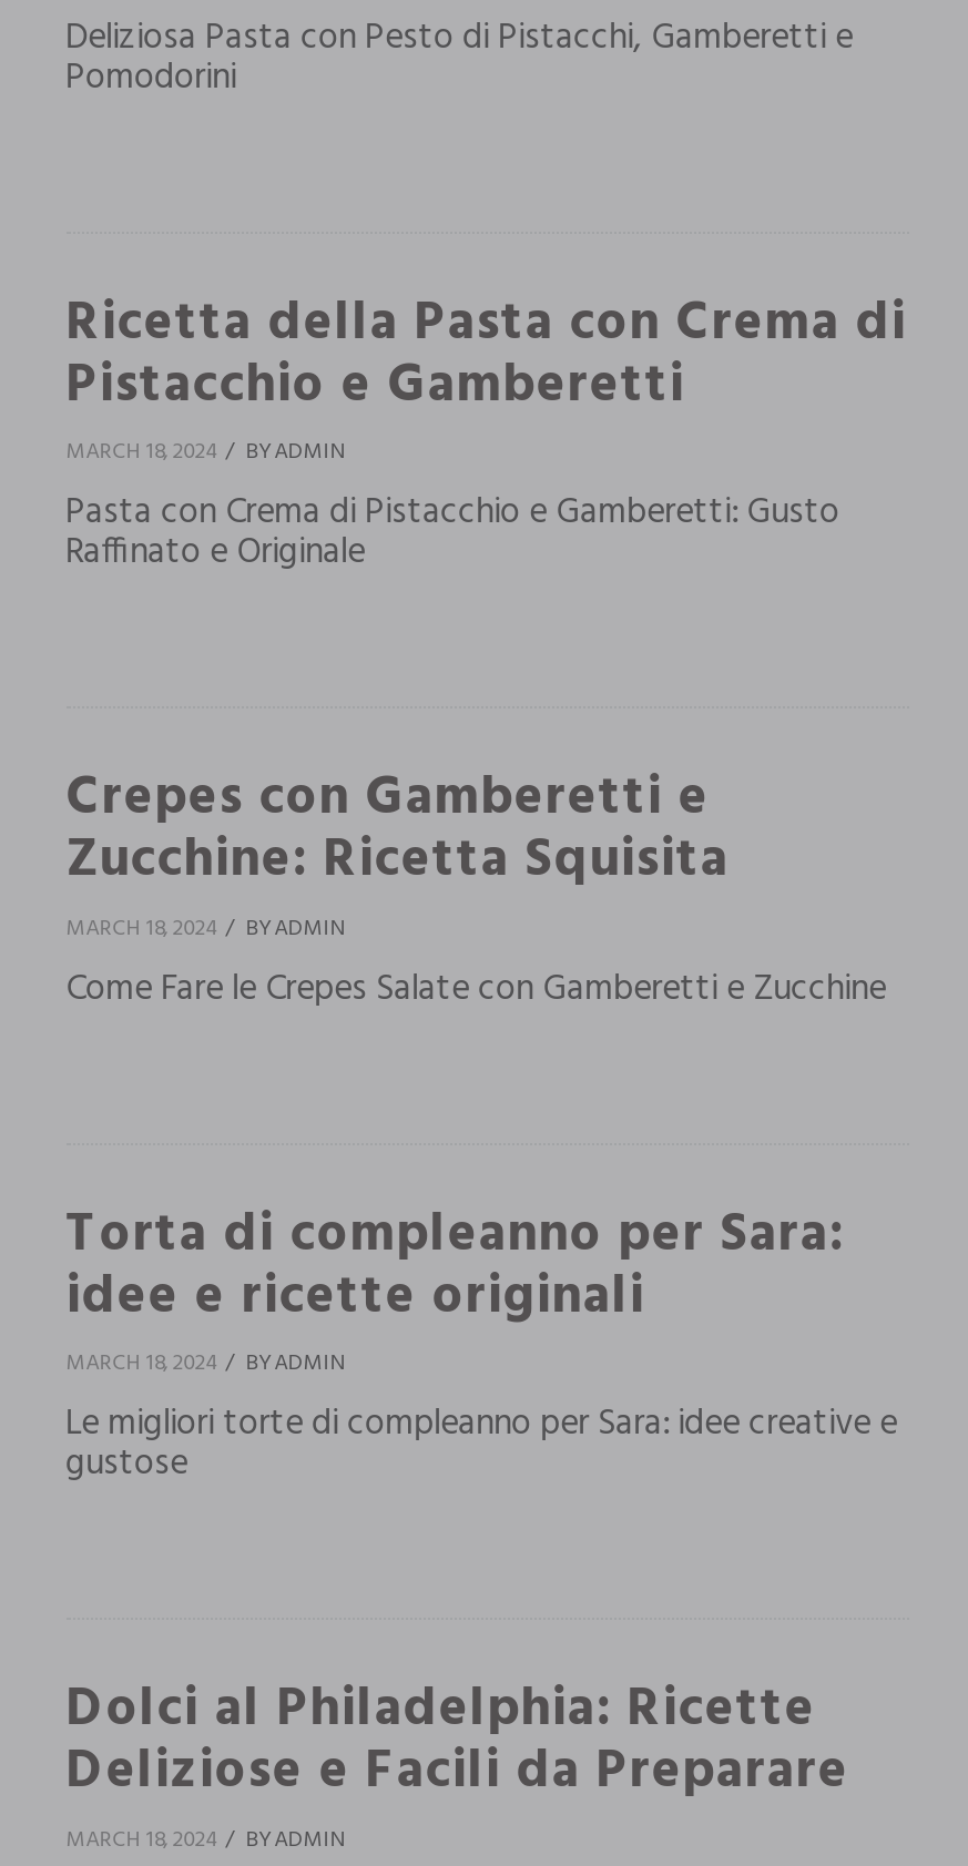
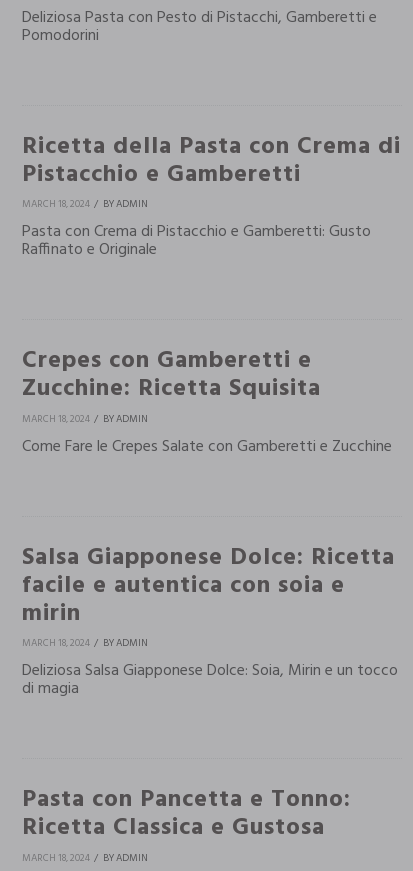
[66,1194,844,1340] Torta di compleanno per Sara: | idee e ricette originali -> [22,539,395,633] Salsa Giapponese Dolce: Ricetta | facile e autentica con soia e | mirin
[66,1397,897,1494] Le migliori torte di compleanno per Sara: idee creative e | gustose -> [22,658,398,702] Deliziosa Salsa Giapponese Dolce: Soia, Mirin e un tocco | di magia
[66,1669,848,1816] Dolci al Philadelphia: Ricette | Deliziose e Facili da Preparare -> [22,781,351,847] Pasta con Pancetta e Tonno: | Ricetta Classica e Gustosa

